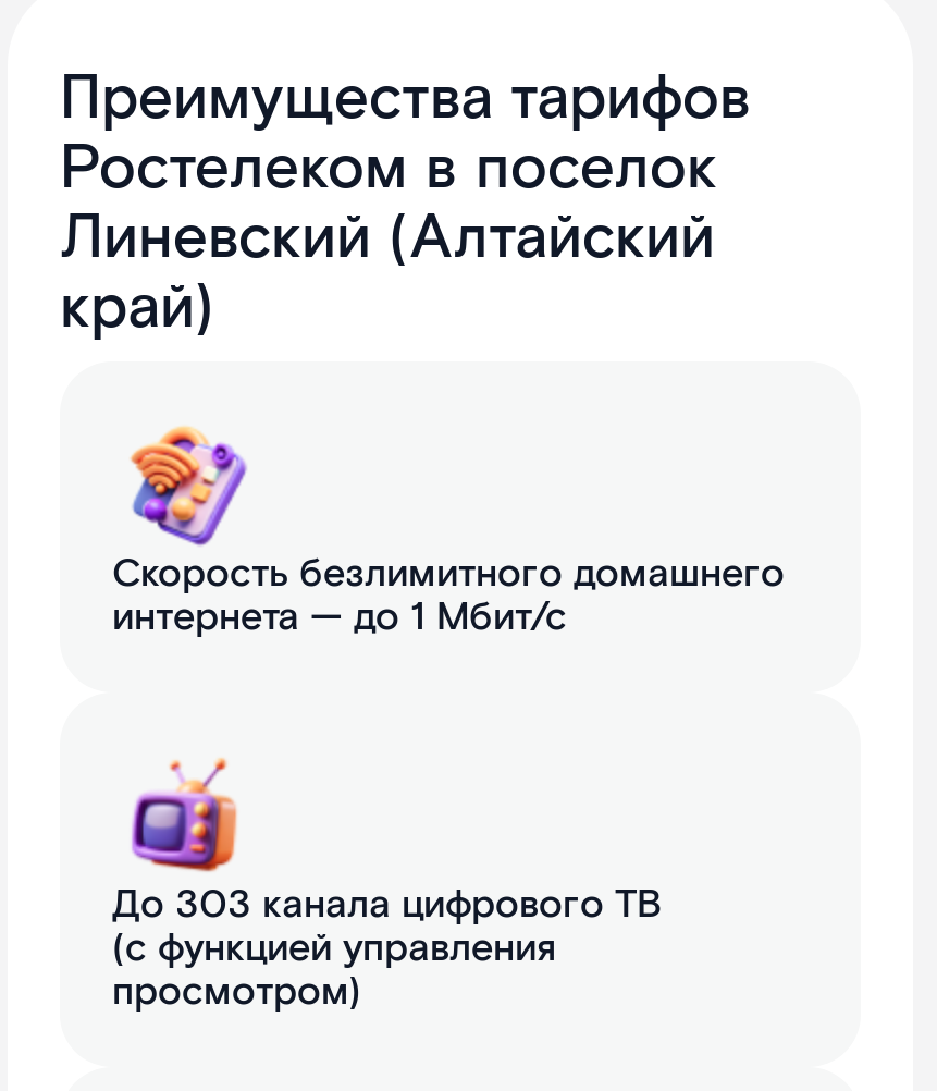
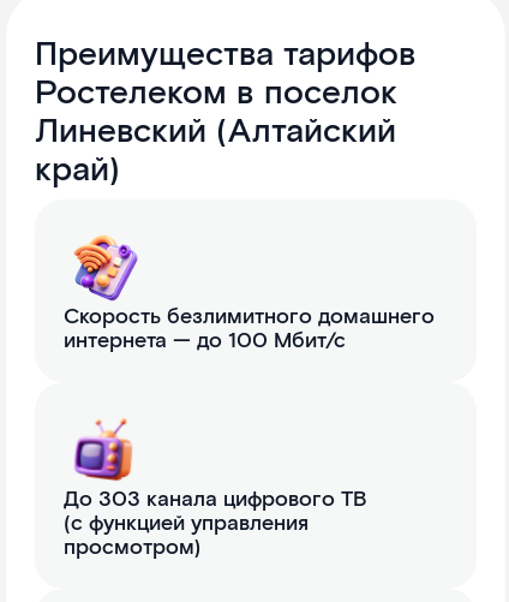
[112,593,567,643] интернета — до 1 Мбит/с -> [64,327,346,355] интернета — до 100 Мбит/с

